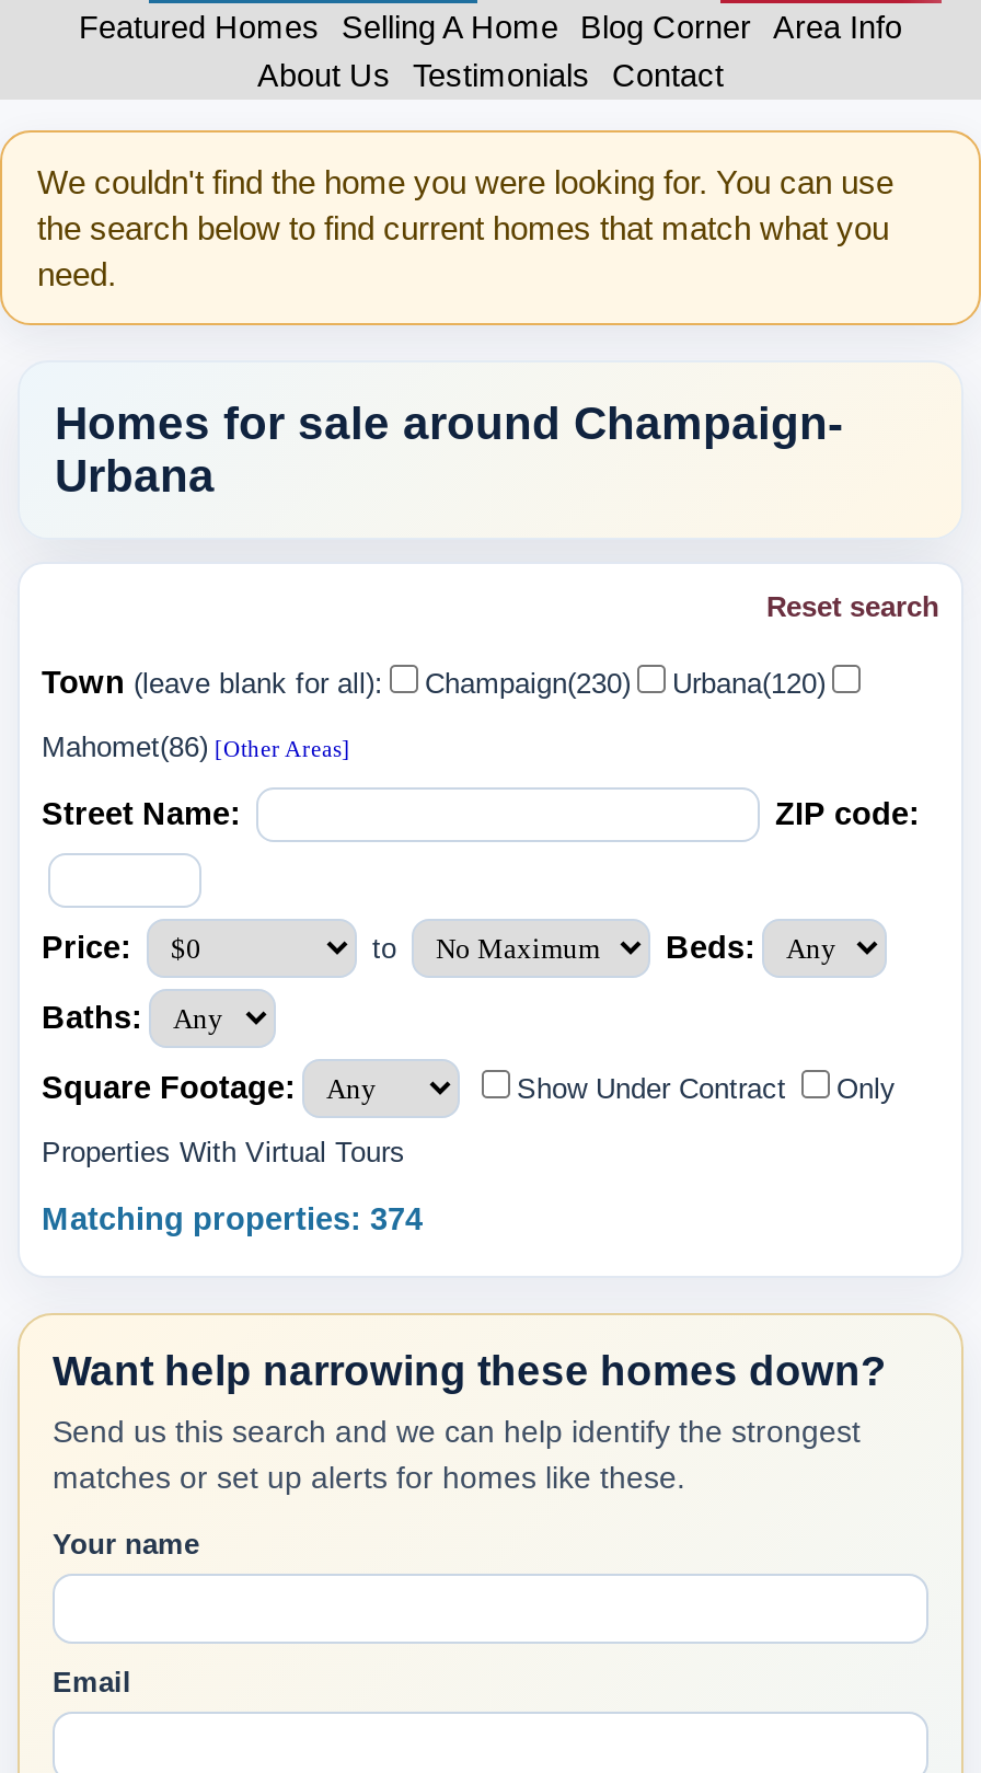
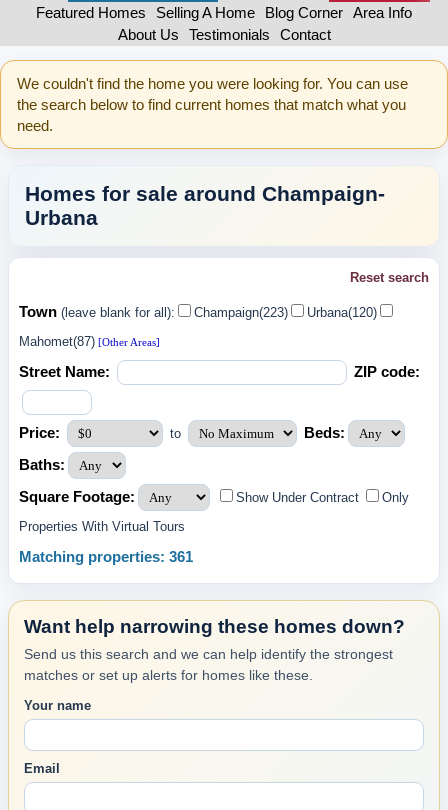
[42,665,826,700] Town (leave blank for all): Champaign(230) Urbana(120) -> [19,304,377,320] Town (leave blank for all): Champaign(223) Urbana(120)
[42,730,350,763] Mahomet(86) [Other Areas] -> [19,334,160,349] Mahomet(87) [Other Areas]
[42,1201,423,1236] Matching properties: 374 -> [19,549,193,565] Matching properties: 361

